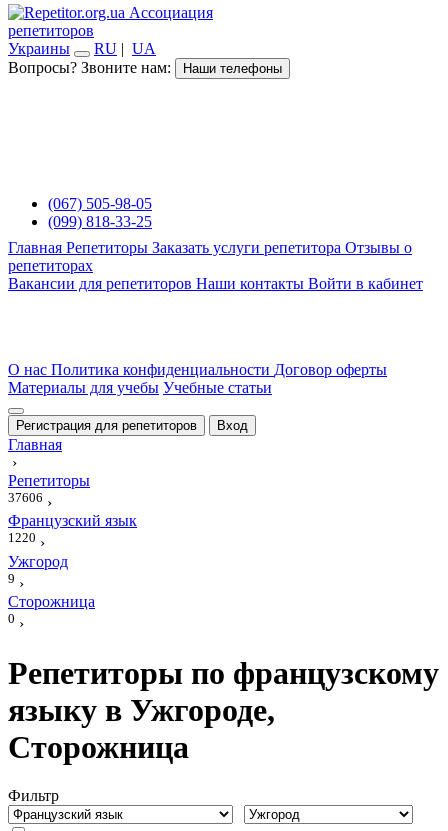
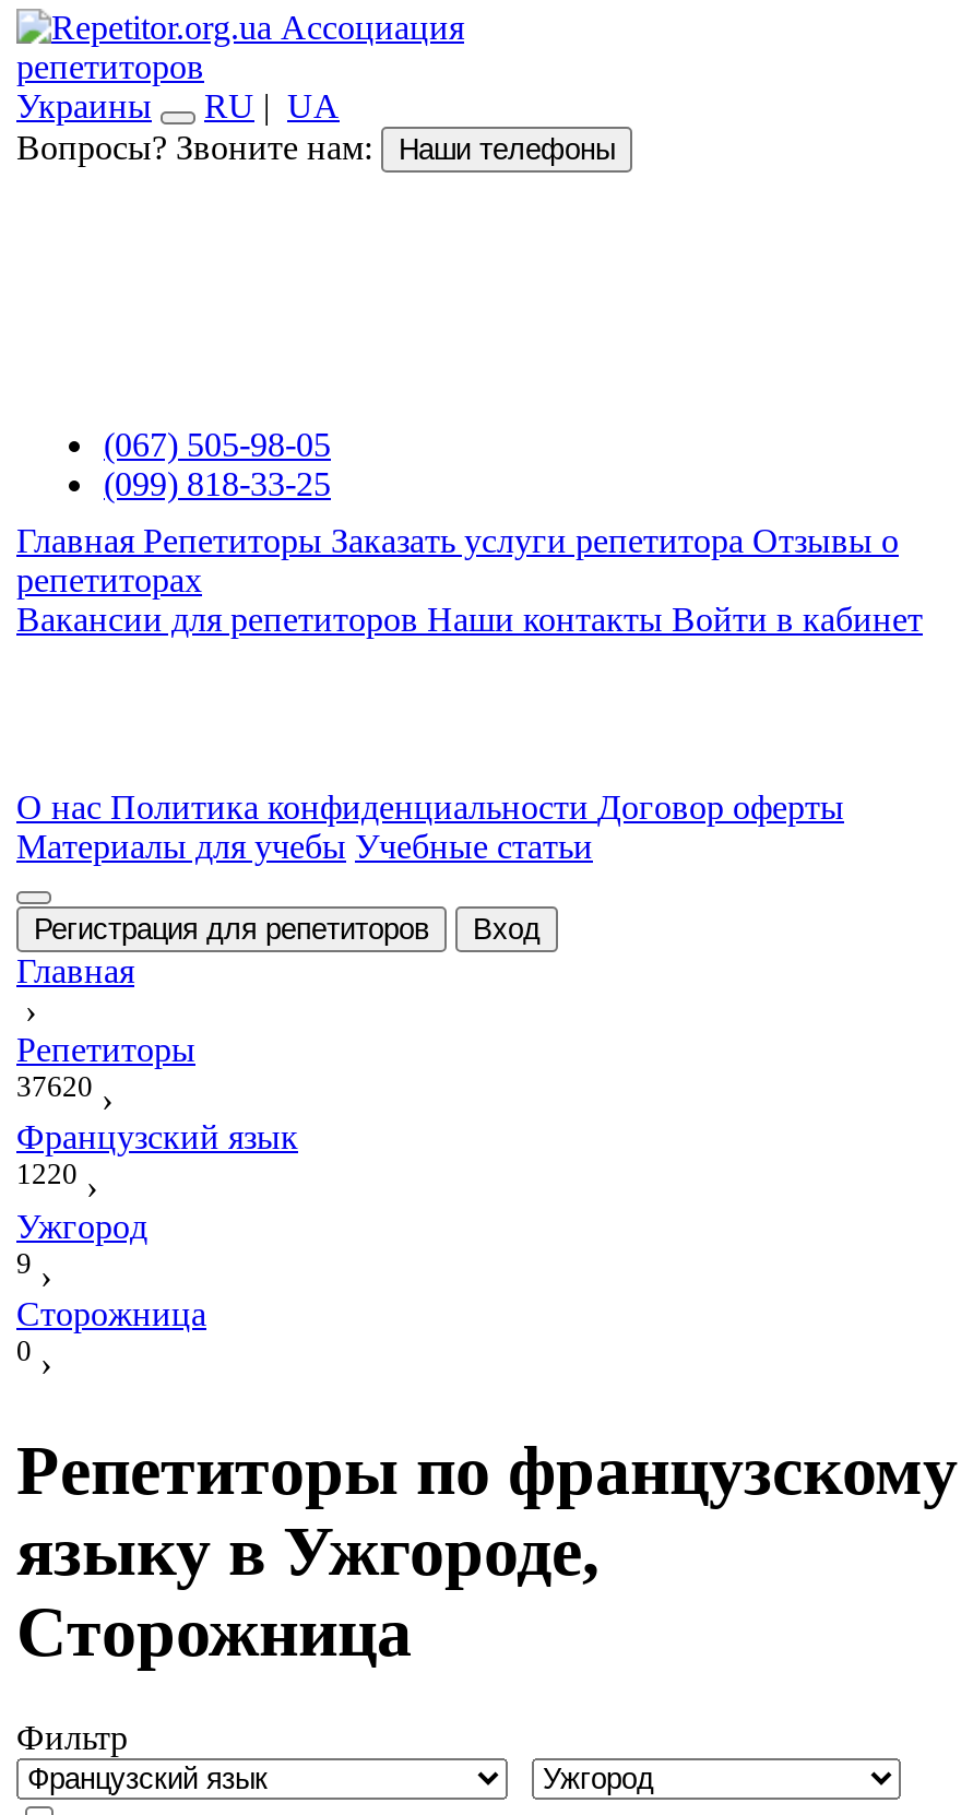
[8,490,56,511] 37606 › -> [16,1070,121,1117] 37620 ›

